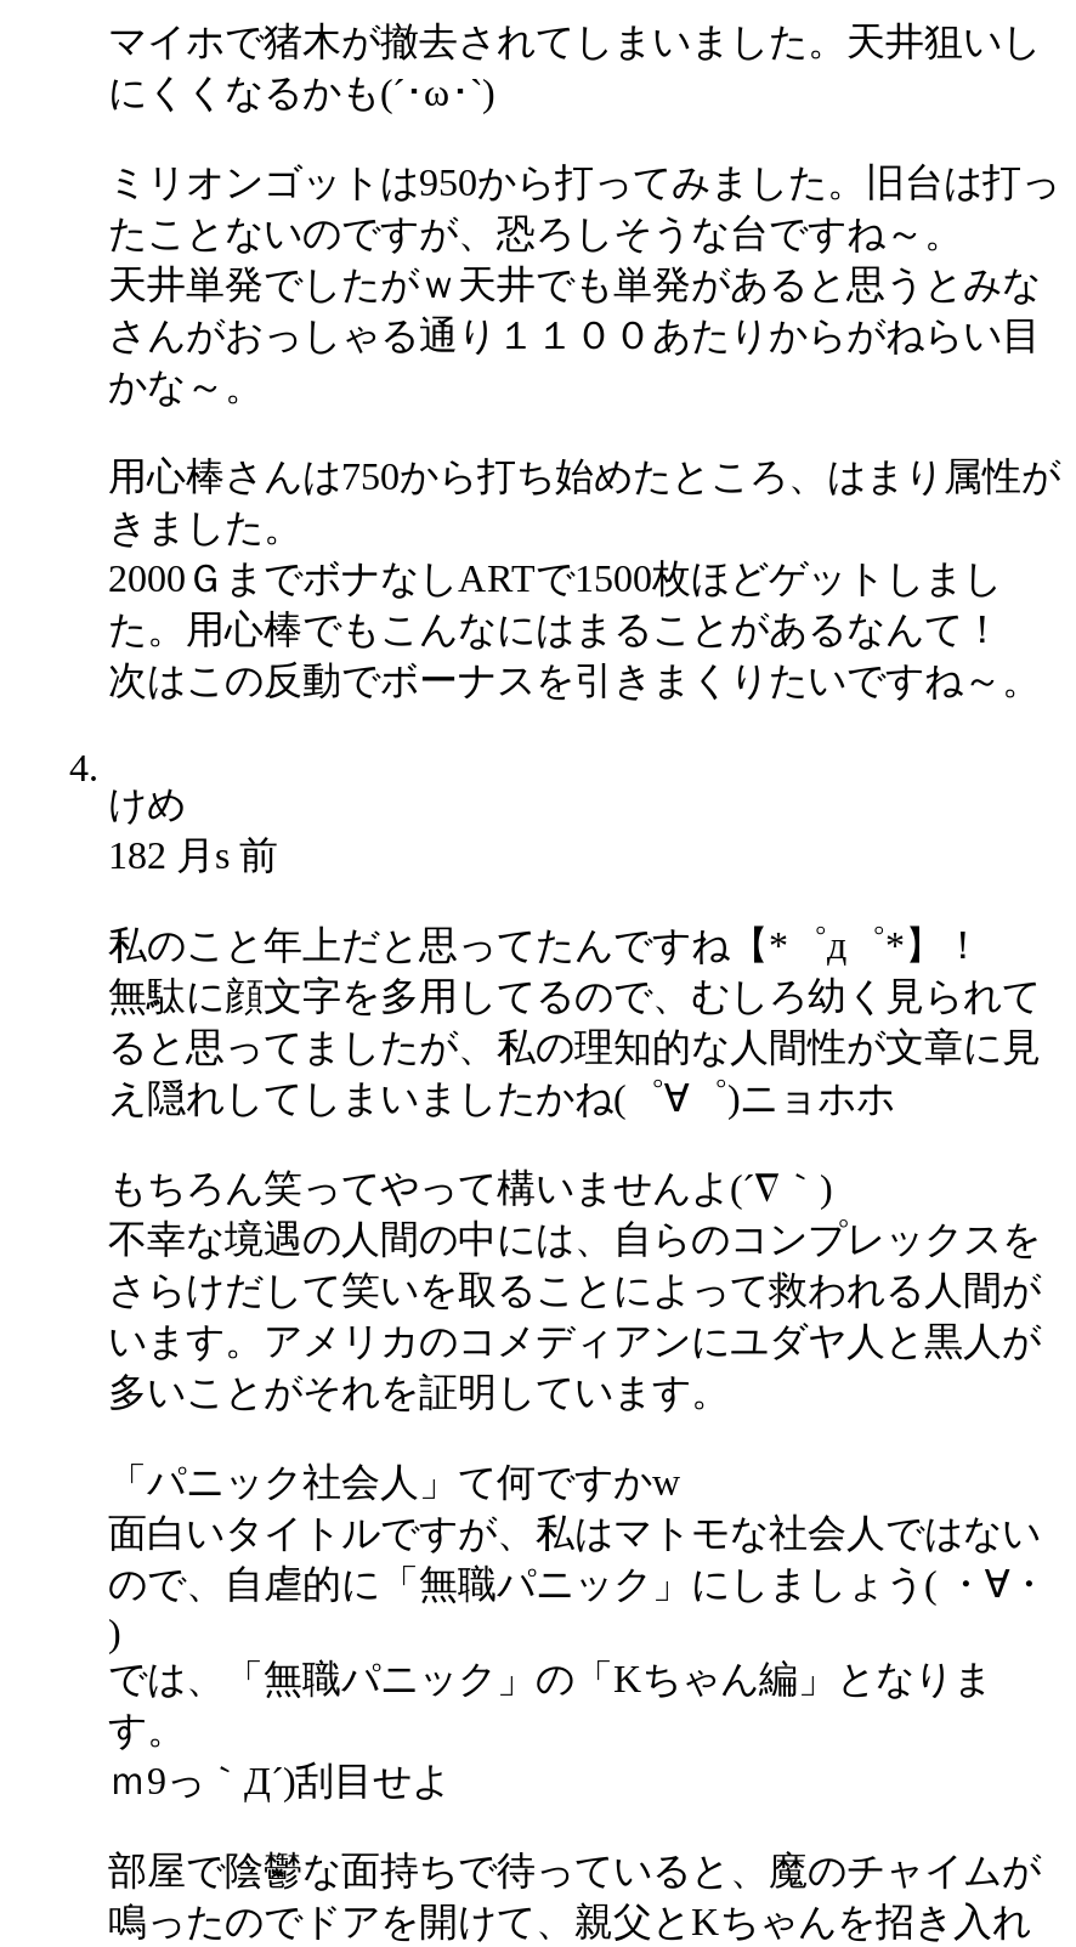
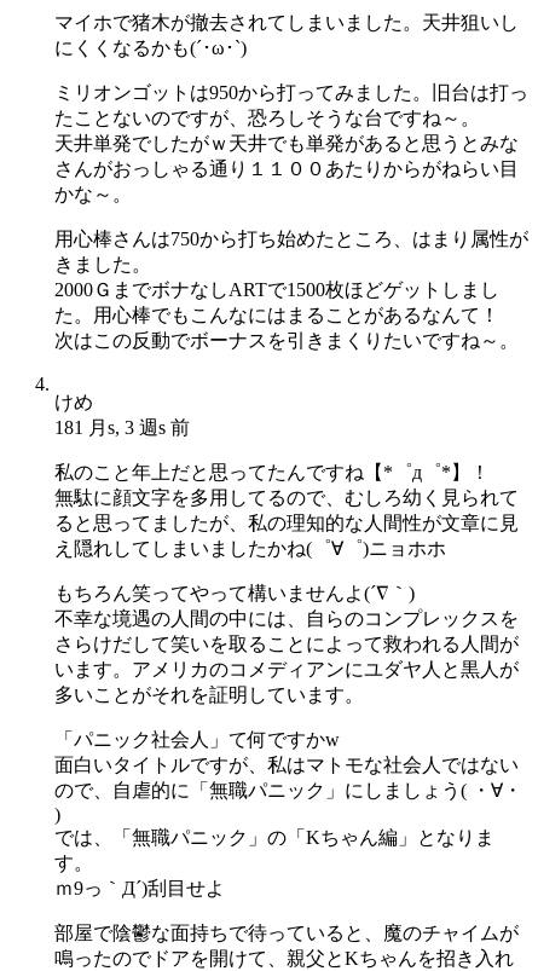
[108,834,278,875] 182 月s 前 -> [54,417,190,438] 181 月s, 3 週s 前

